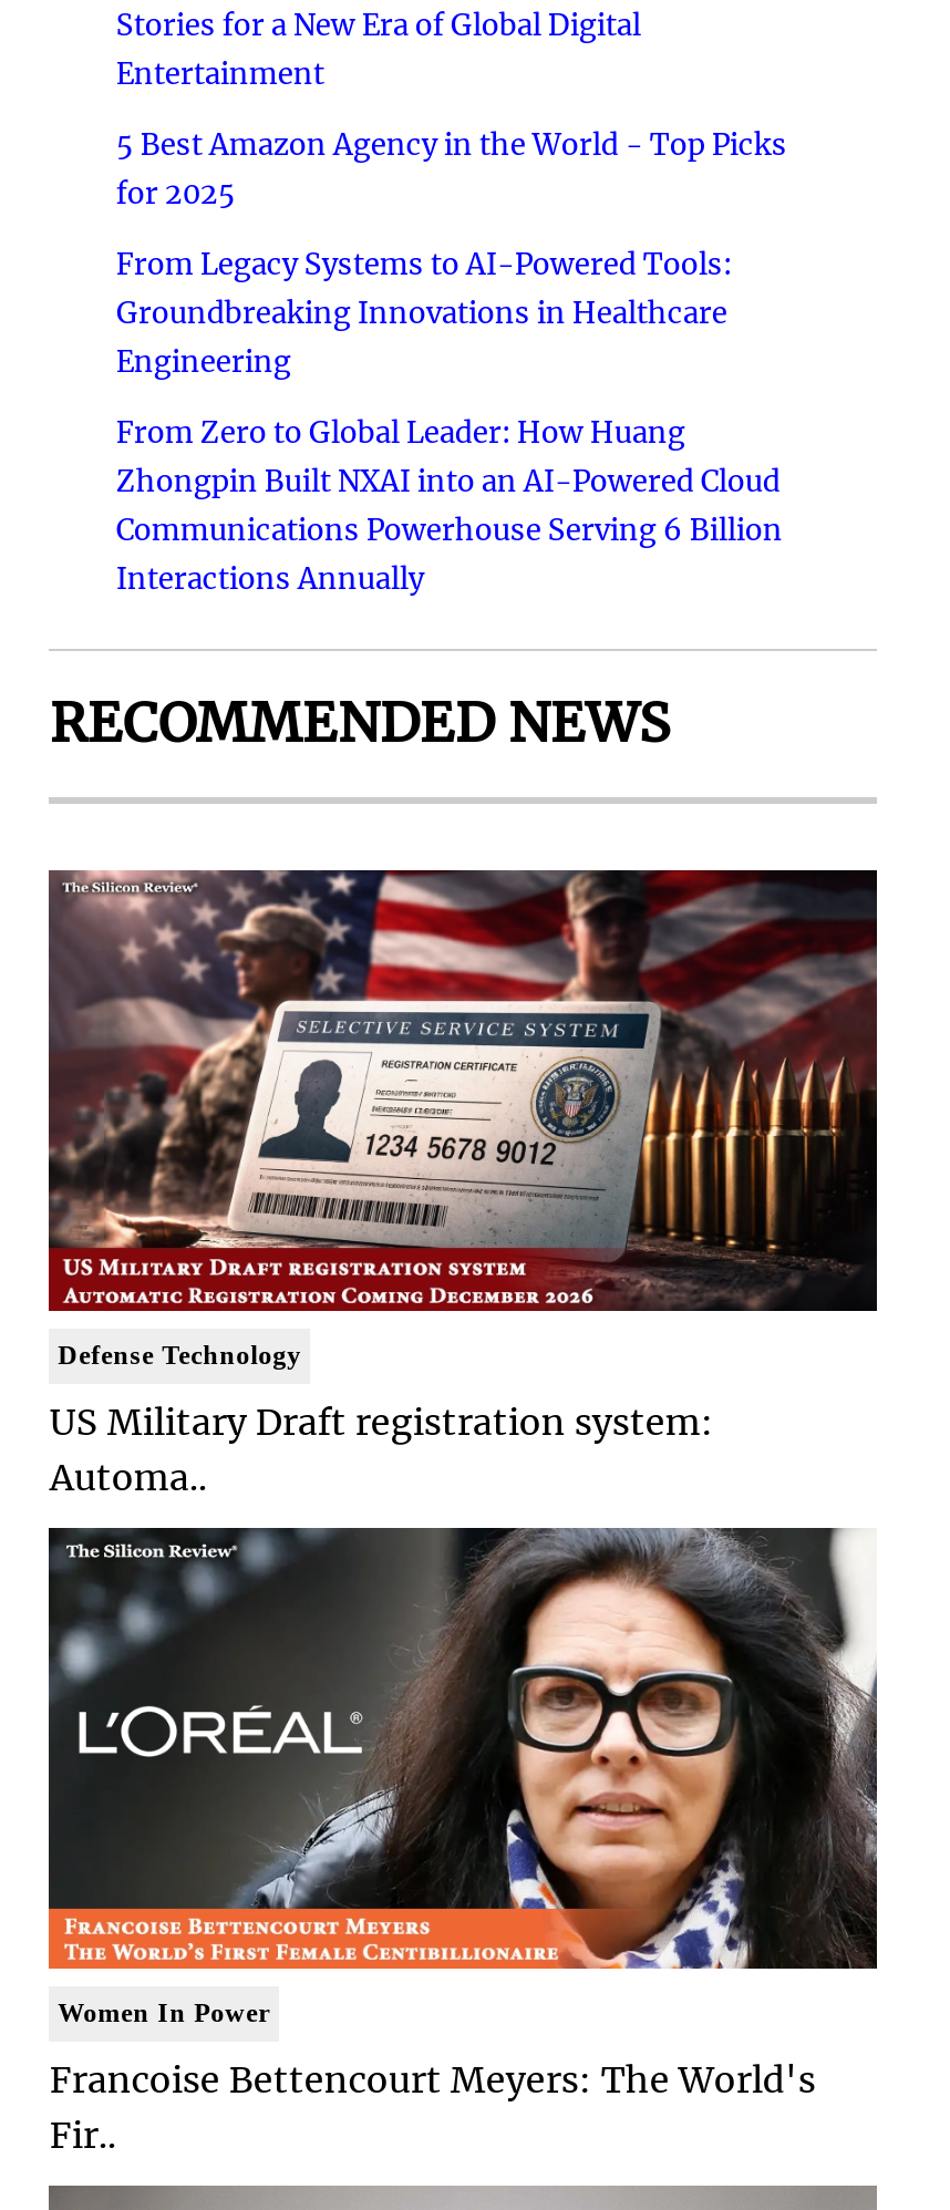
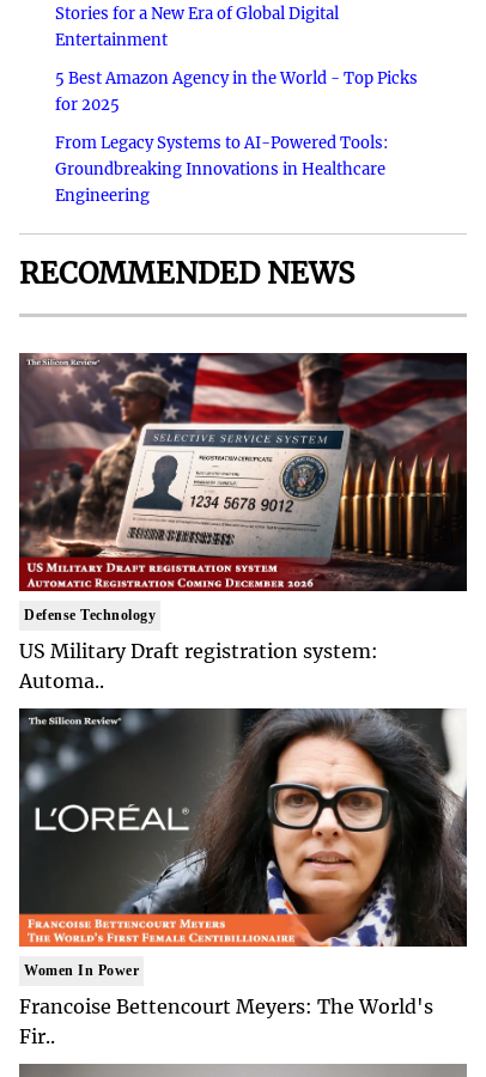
[116,414,783,597] From Zero to Global Leader: How Huang | Zhongpin Built NXAI into an AI-Powered Cloud | Communications Powerhouse Serving 6 Billion | Interactions Annually -> none

